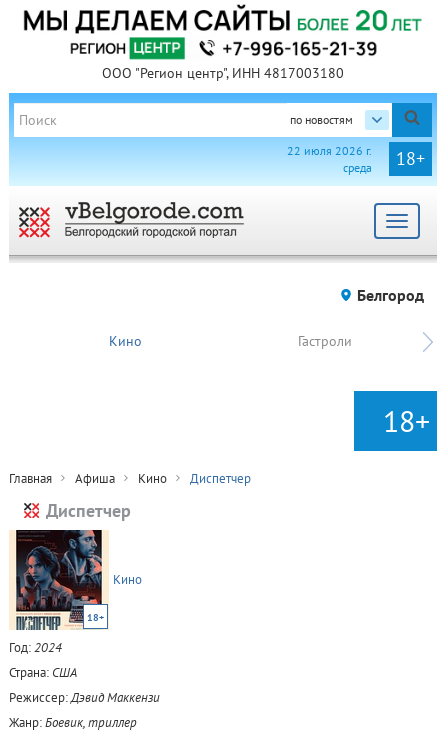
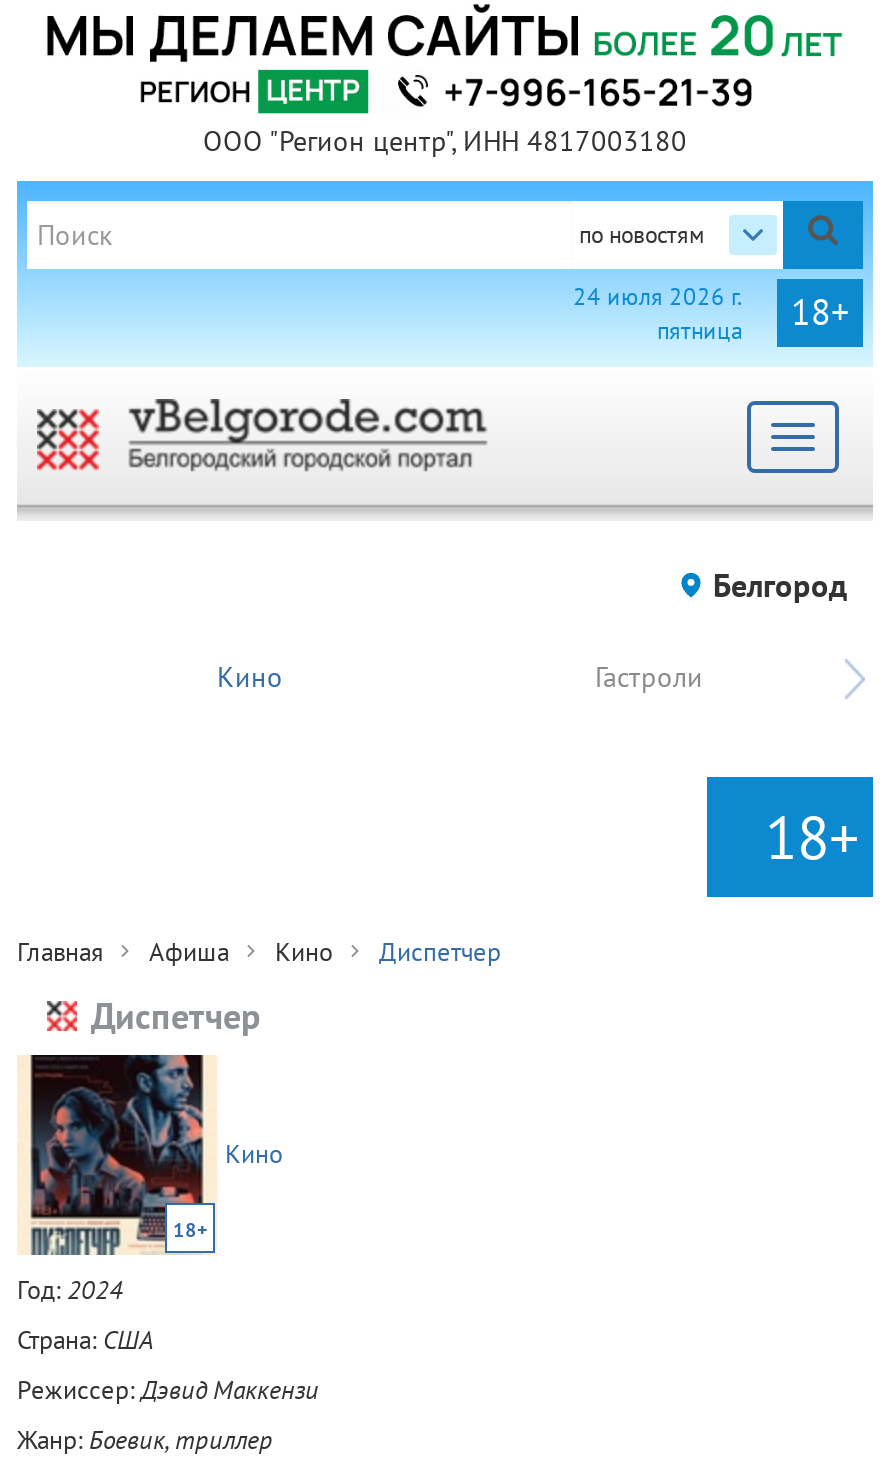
[287,143,372,175] 22 июля 2026 г. | среда -> [573,281,743,345] 24 июля 2026 г. | пятница

